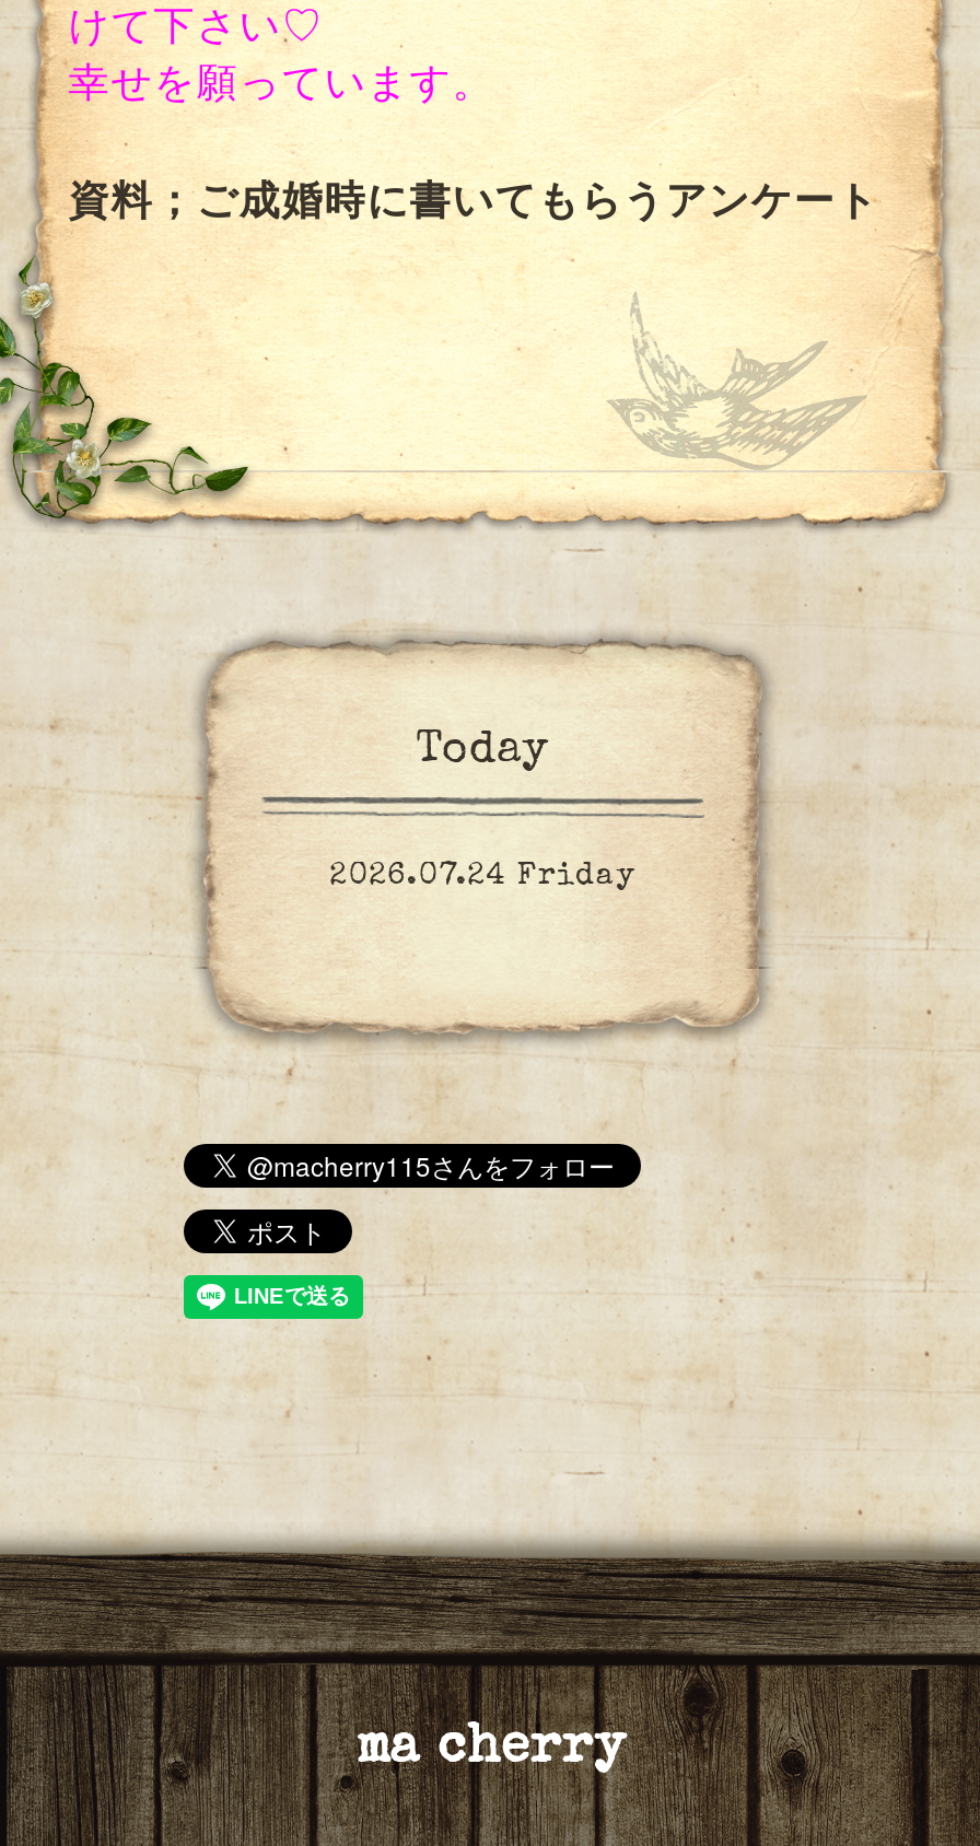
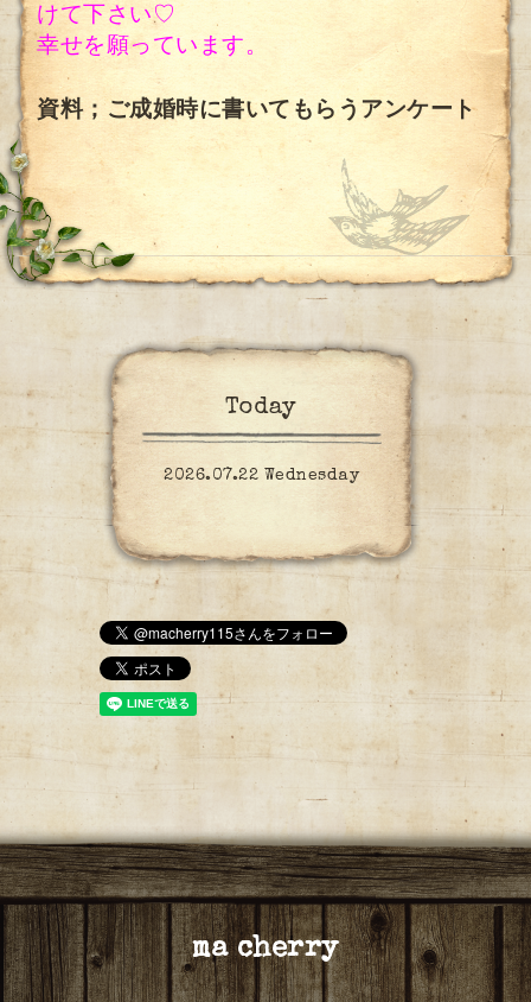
[330,862,635,893] 2026.07.24 Friday -> [164,468,359,484] 2026.07.22 Wednesday

